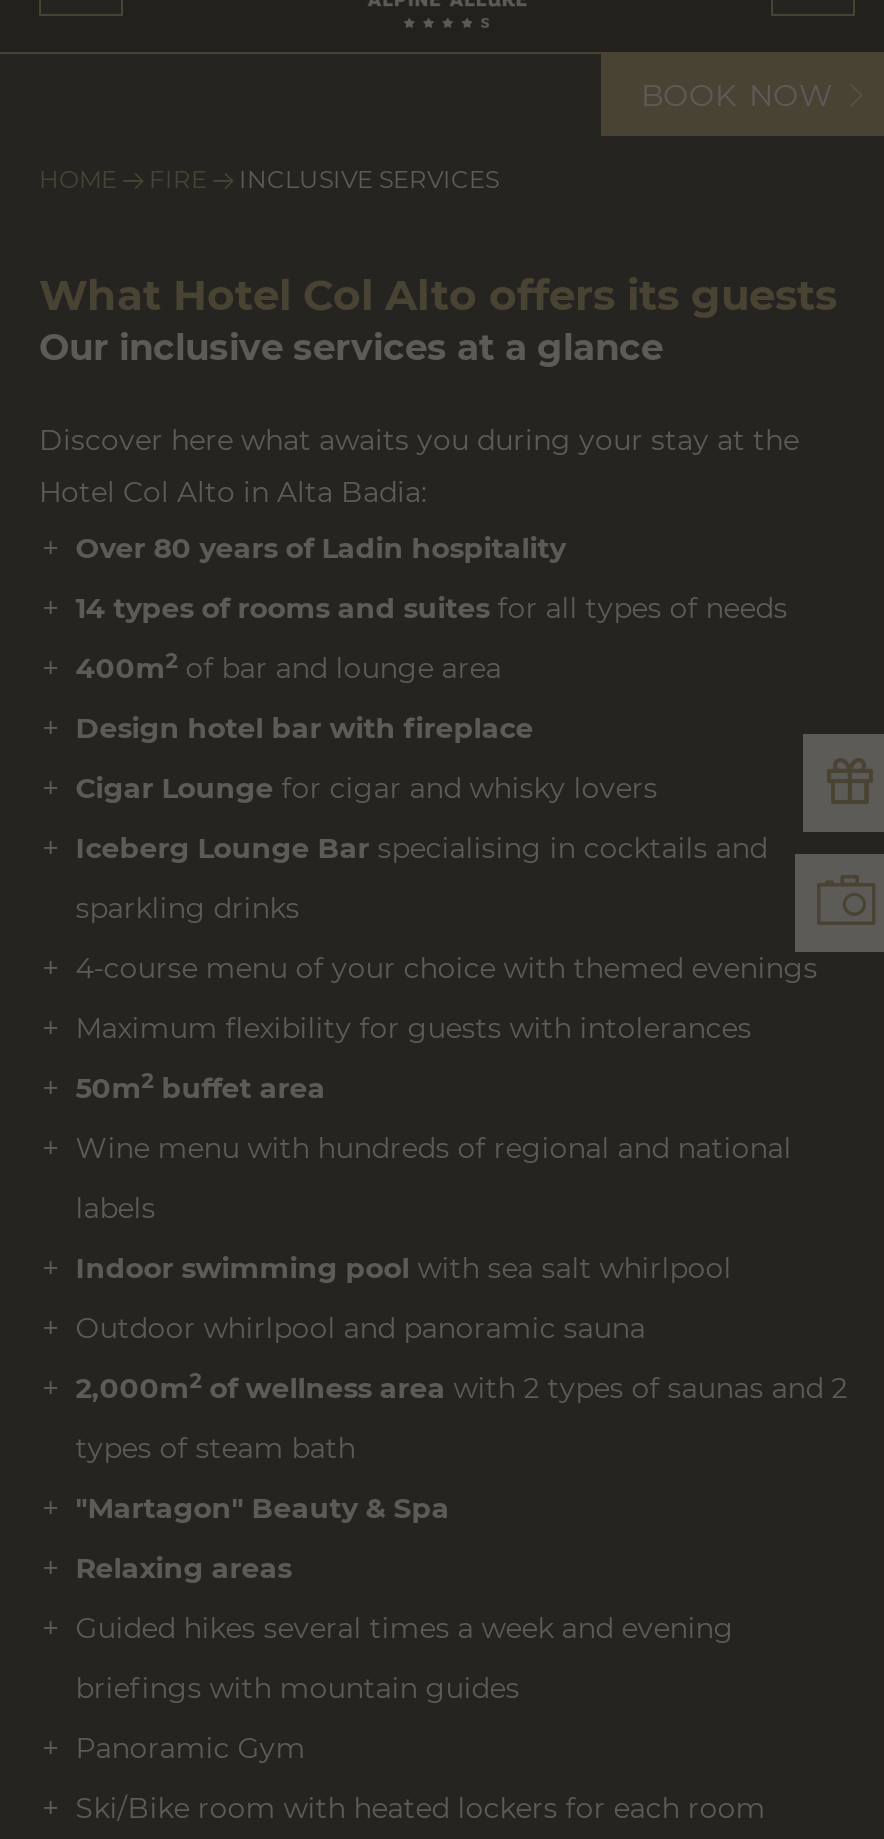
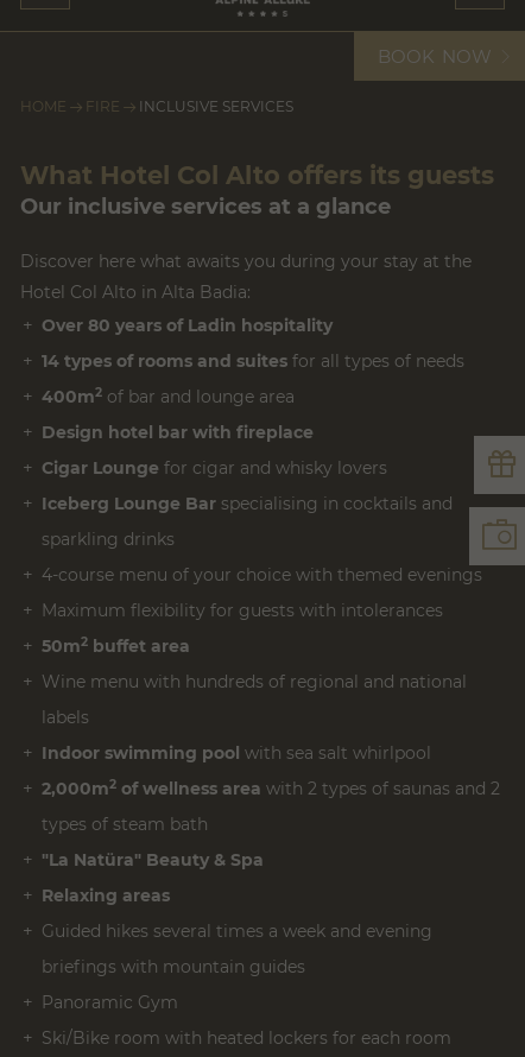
[75,1310,645,1346] Outdoor whirlpool and panoramic sauna -> none
[75,1490,449,1526] "Martagon" Beauty & Spa -> [42,849,264,871] "La Natüra" Beauty & Spa

